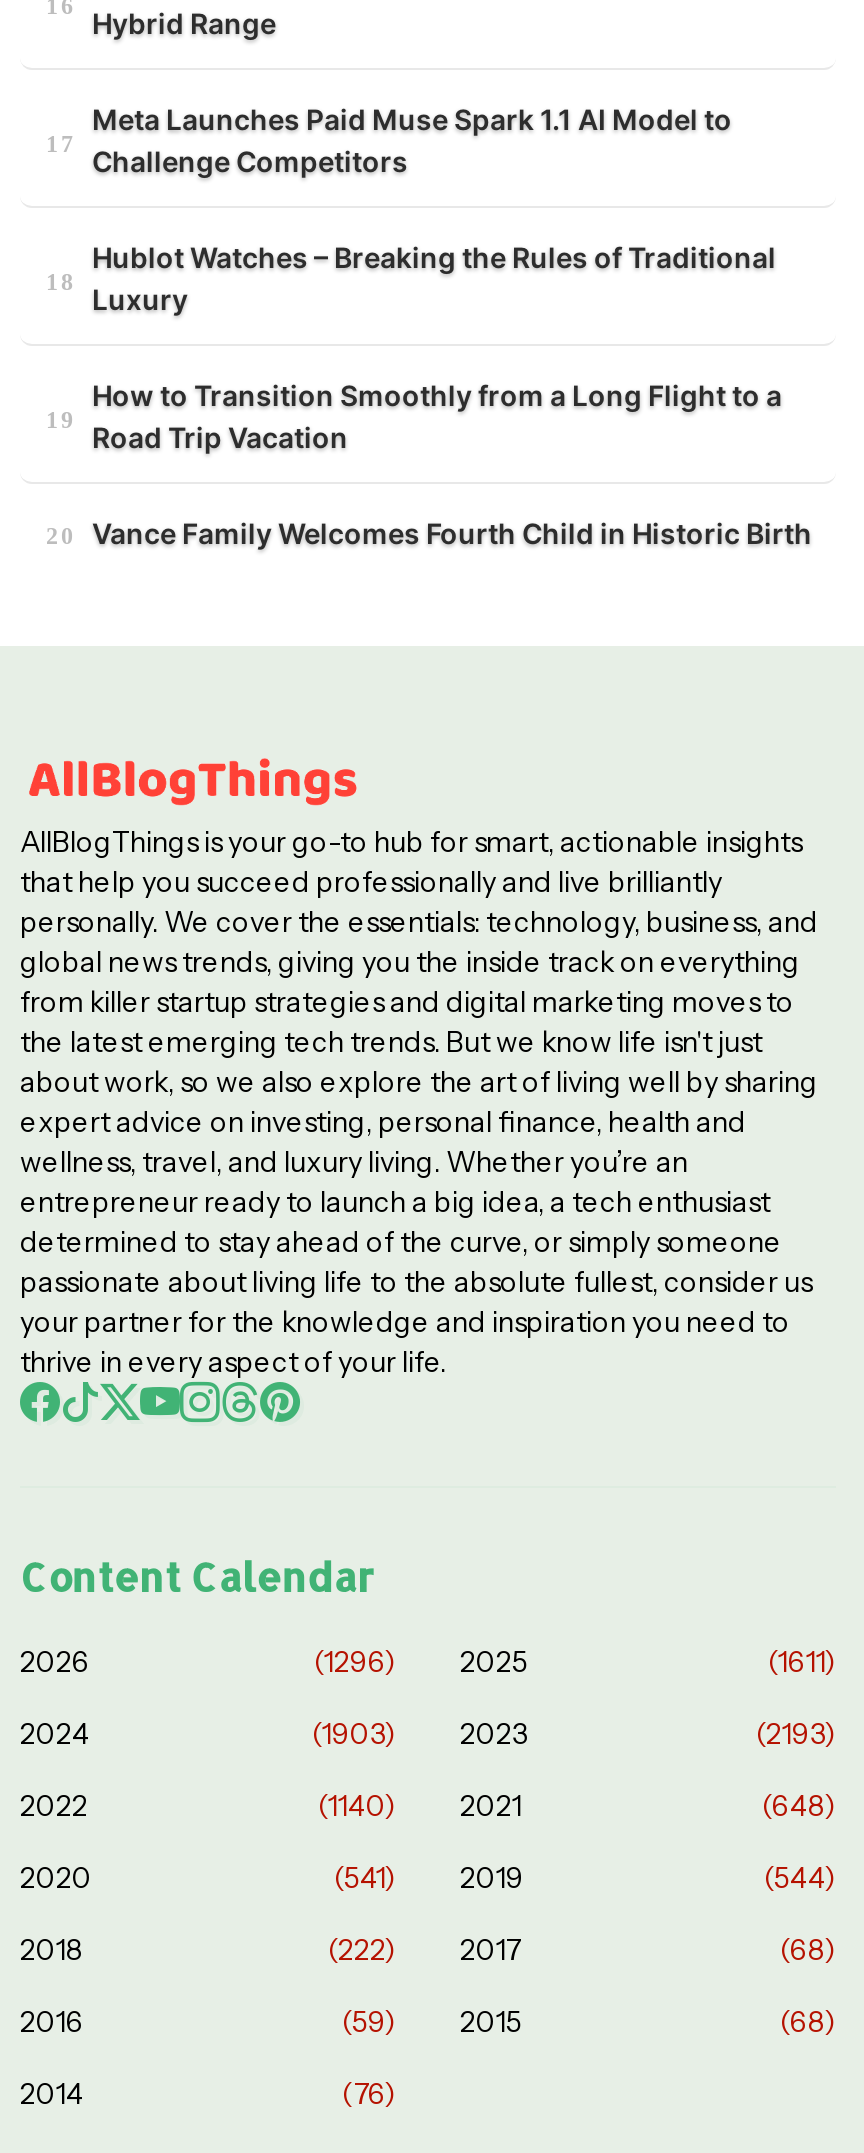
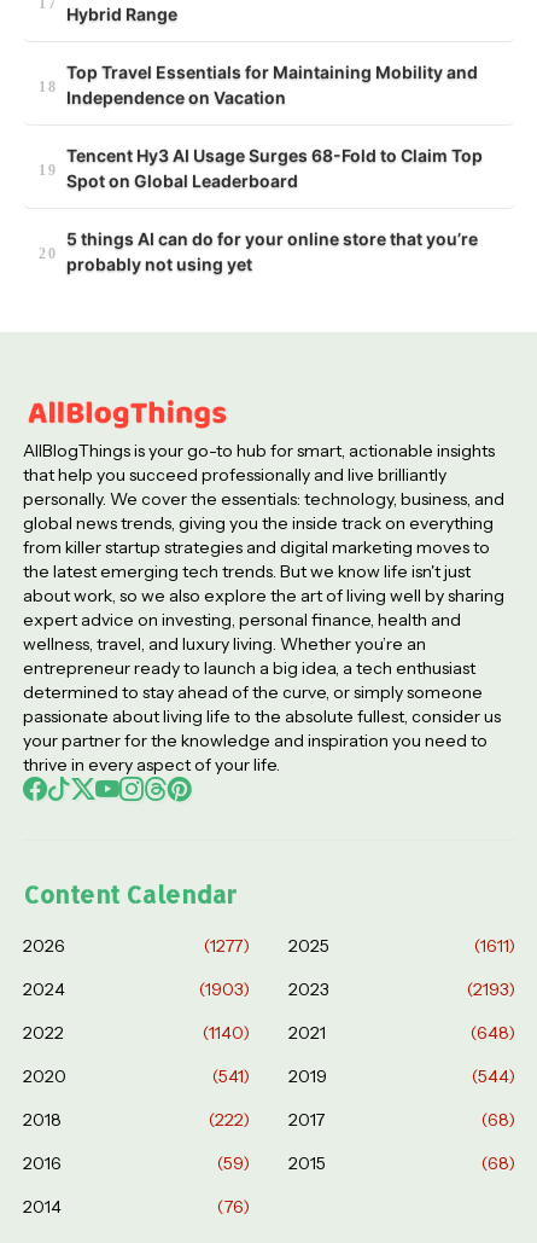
[92,102,812,550] Meta Launches Paid Muse Spark 1.1 AI Model to | Challenge Competitors | Hublot Watches – Breaking the Rules of Traditional | Luxury | How to Transition Smoothly from a Long Flight to a | Road Trip Vacation | Vance Family Welcomes Fourth Child in Historic Birth -> [66,61,483,274] Top Travel Essentials for Maintaining Mobility and | Independence on Vacation | Tencent Hy3 AI Usage Surges 68-Fold to Claim Top | Spot on Global Leaderboard | 5 things AI can do for your online store that you’re | probably not using yet
[314,1644,528,1680] (1296) 2025 -> [204,935,329,956] (1277) 2025

